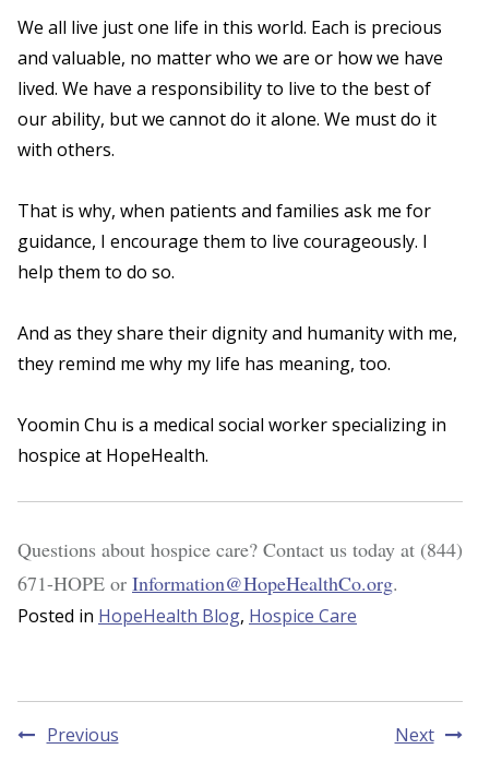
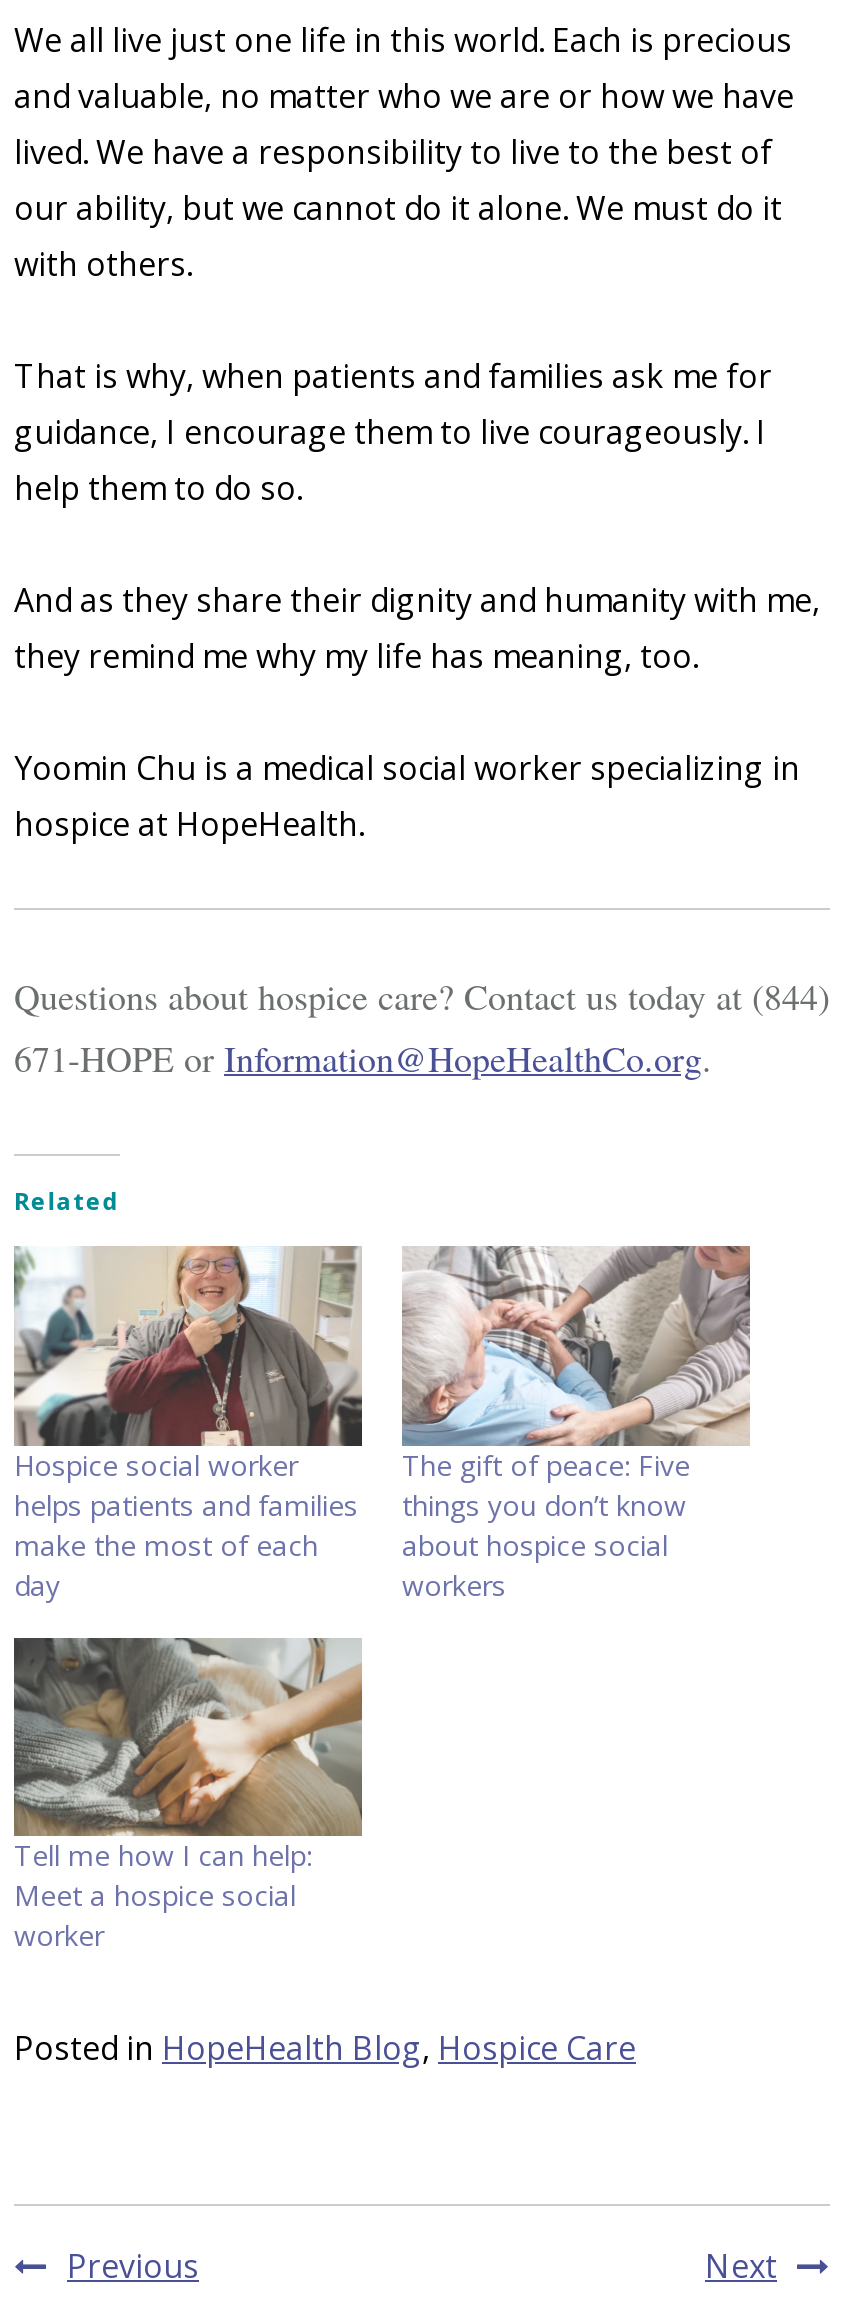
none -> [12,1244,364,1603] [image] | Hospice social worker | helps patients and families | make the most of each | day
none -> [12,1636,364,1954] [image] | Tell me how I can help: | Meet a hospice social | worker
none -> [14,1184,119,1218] Related
none -> [400,1244,752,1603] [image] | The gift of peace: Five | things you don’t know | about hospice social | workers

